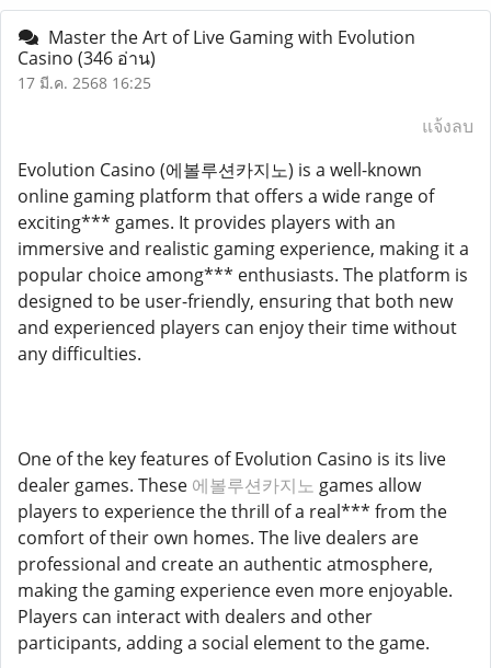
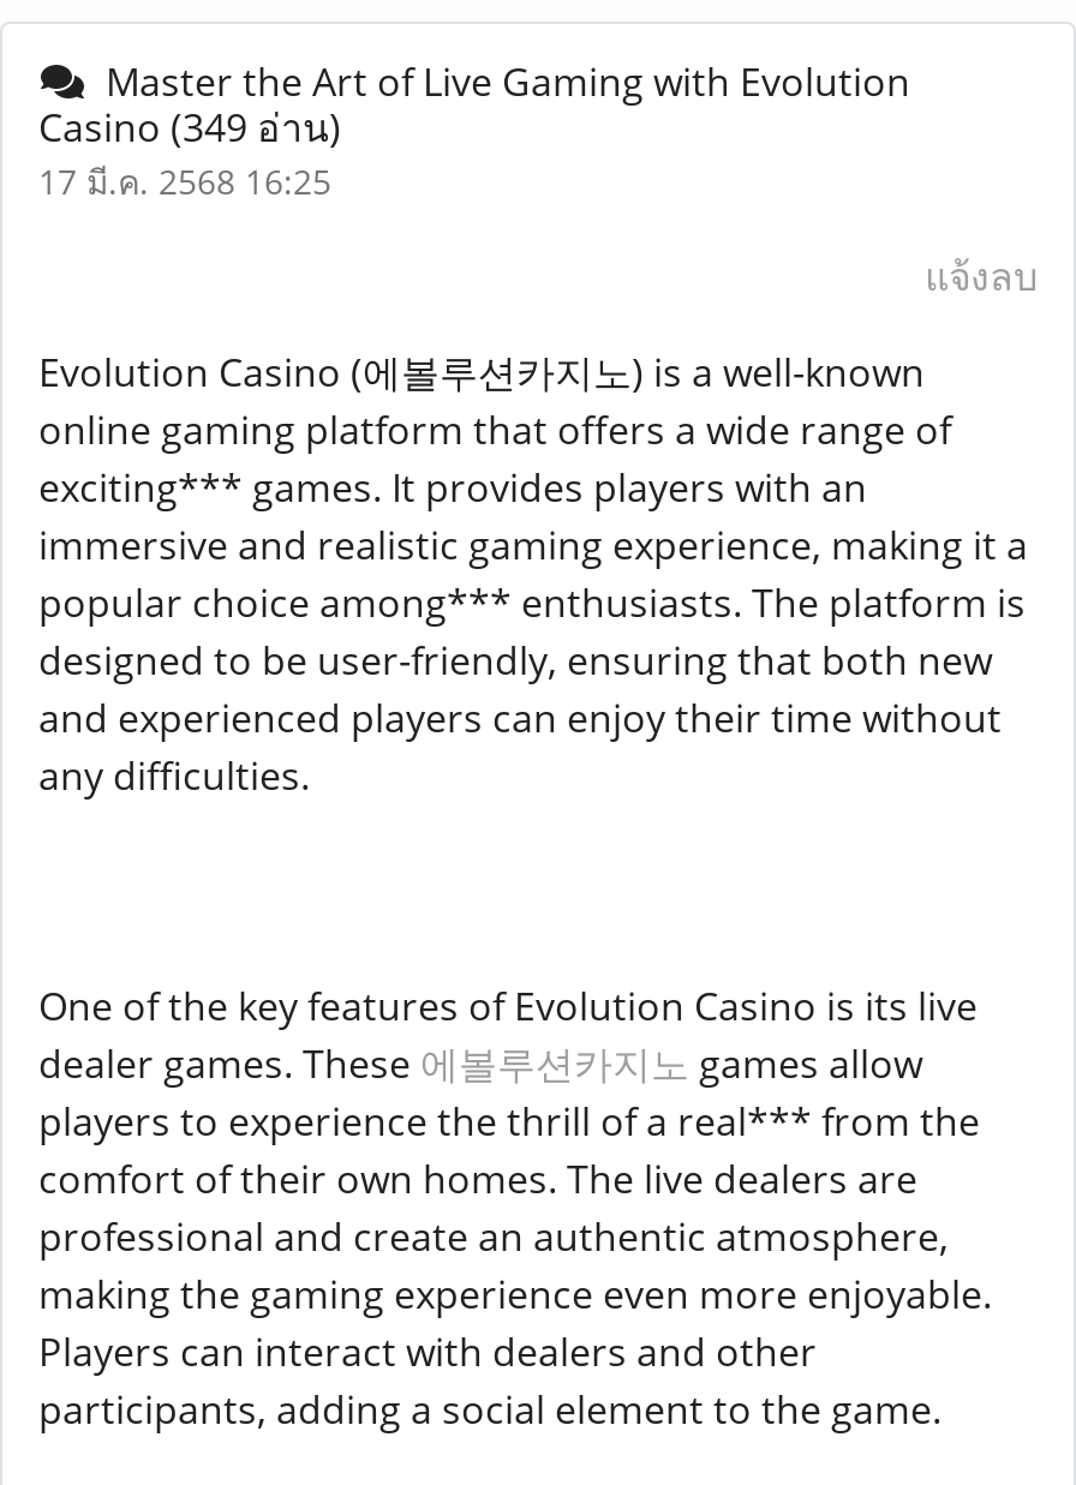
[18,46,156,70] Casino (346 อ่าน) -> [38,101,341,154] Casino (349 อ่าน)

